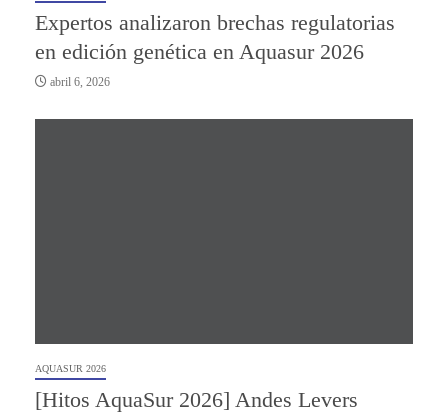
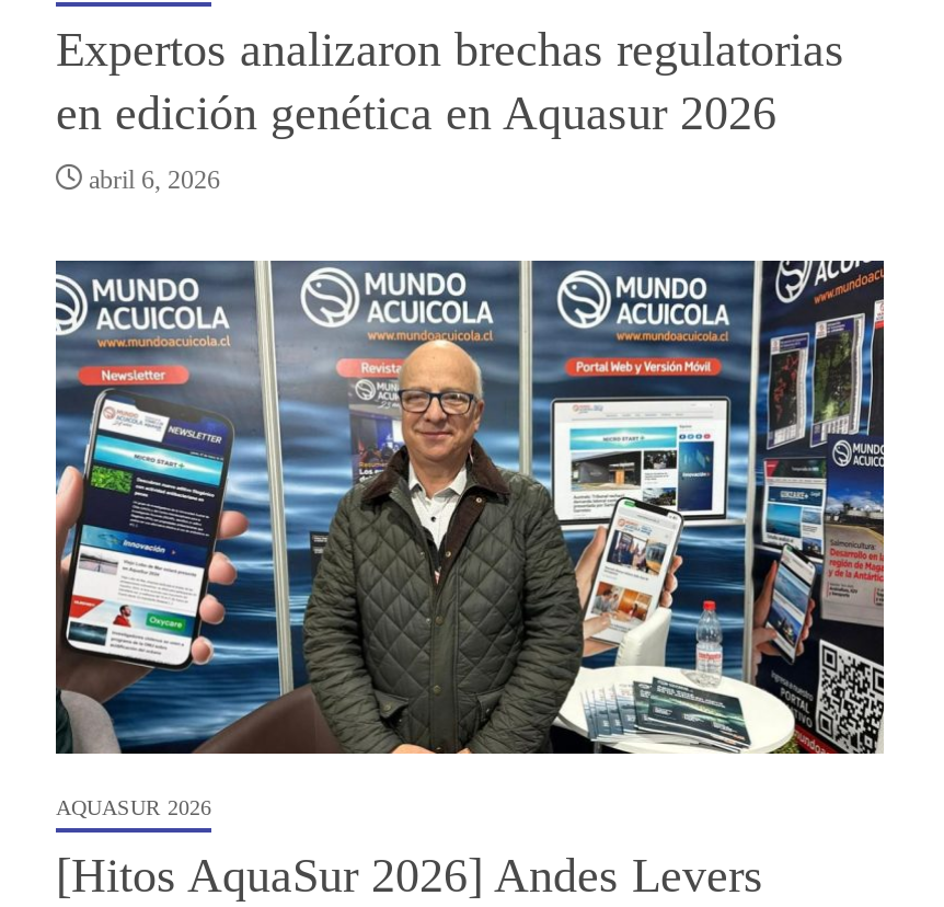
none -> [54,261,886,756] [image]

